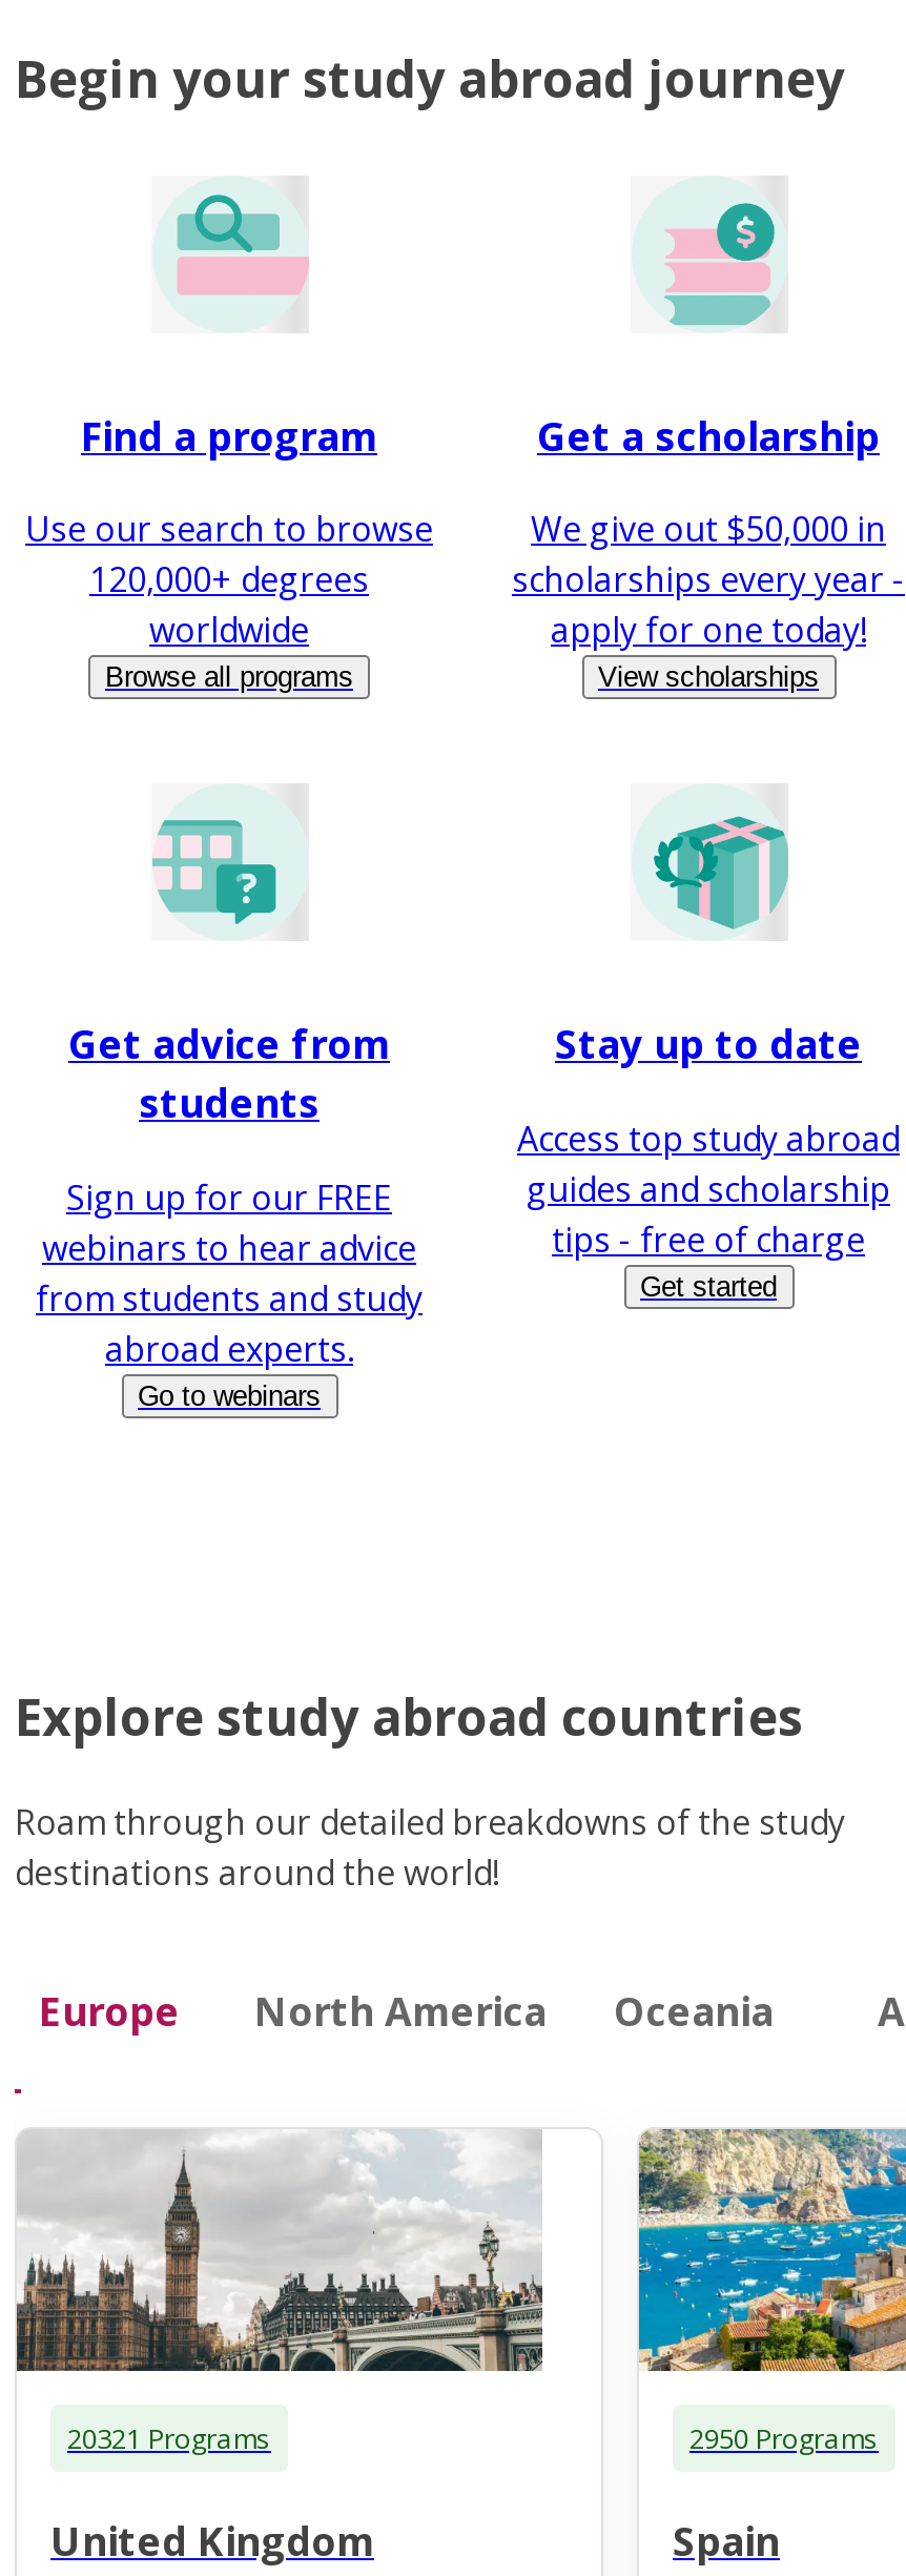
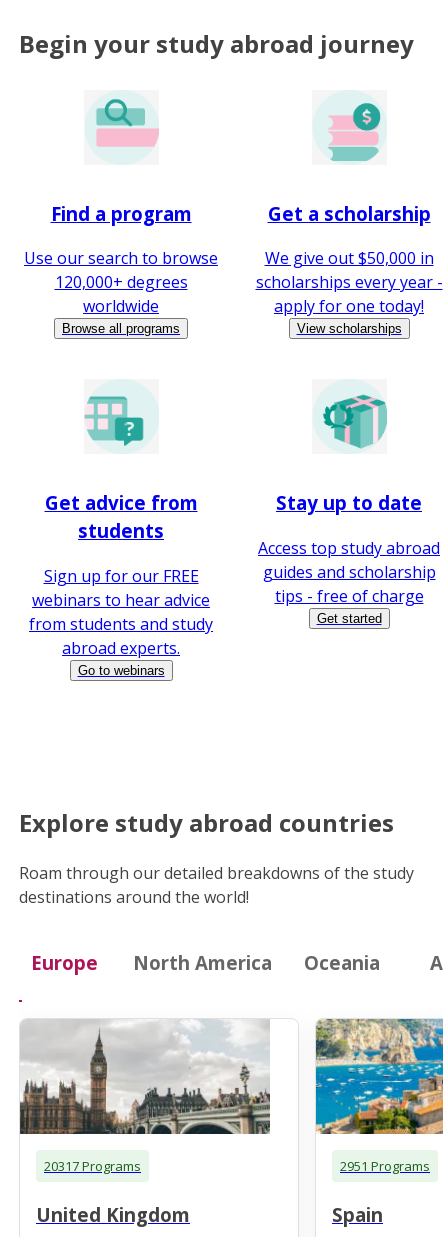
[67,2418,271,2456] 20321 Programs -> [44,1157,141,1175] 20317 Programs
[689,2418,879,2456] 2950 Programs -> [340,1157,430,1175] 2951 Programs

